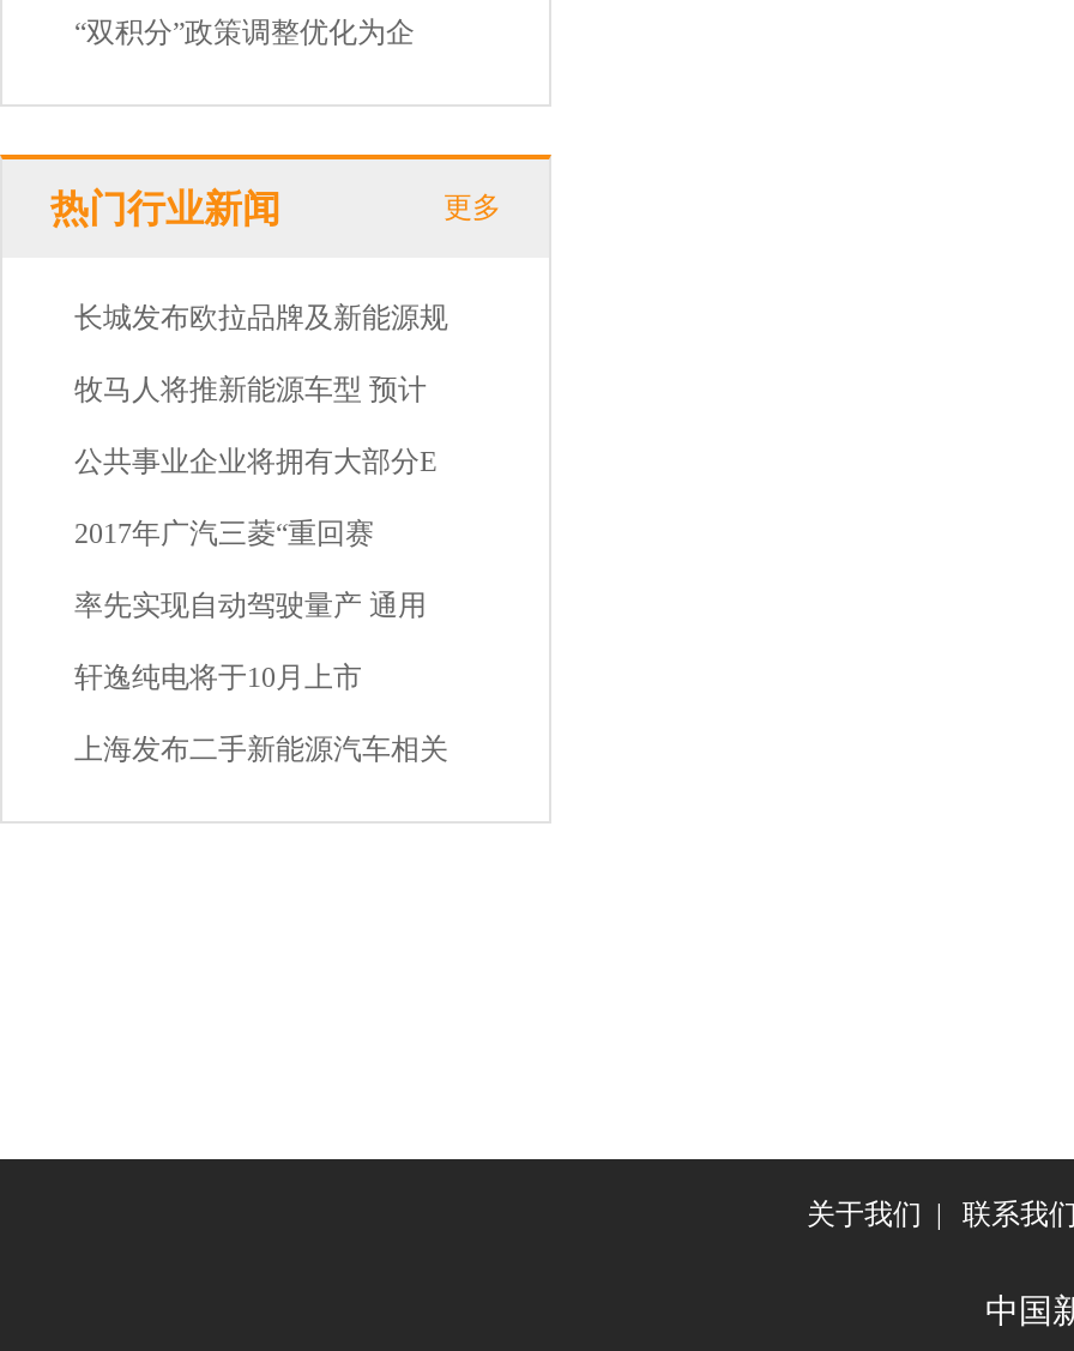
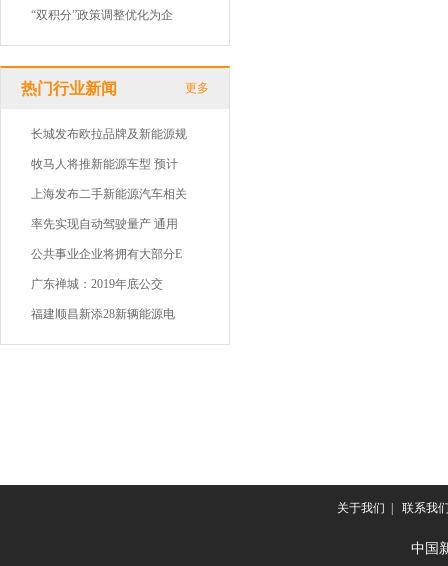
moved [74,445,436,622] -> [31,217,182,261]: 率先实现自动驾驶量产 通用 | 公共事业企业将拥有大部分E
[74,517,374,694] 2017年广汽三菱“重回赛 | 轩逸纯电将于10月上市 -> none
moved [74,732,448,766] -> [31,187,187,201]: 上海发布二手新能源汽车相关
none -> [31,277,175,321] 广东禅城：2019年底公交 | 福建顺昌新添28新辆能源电

